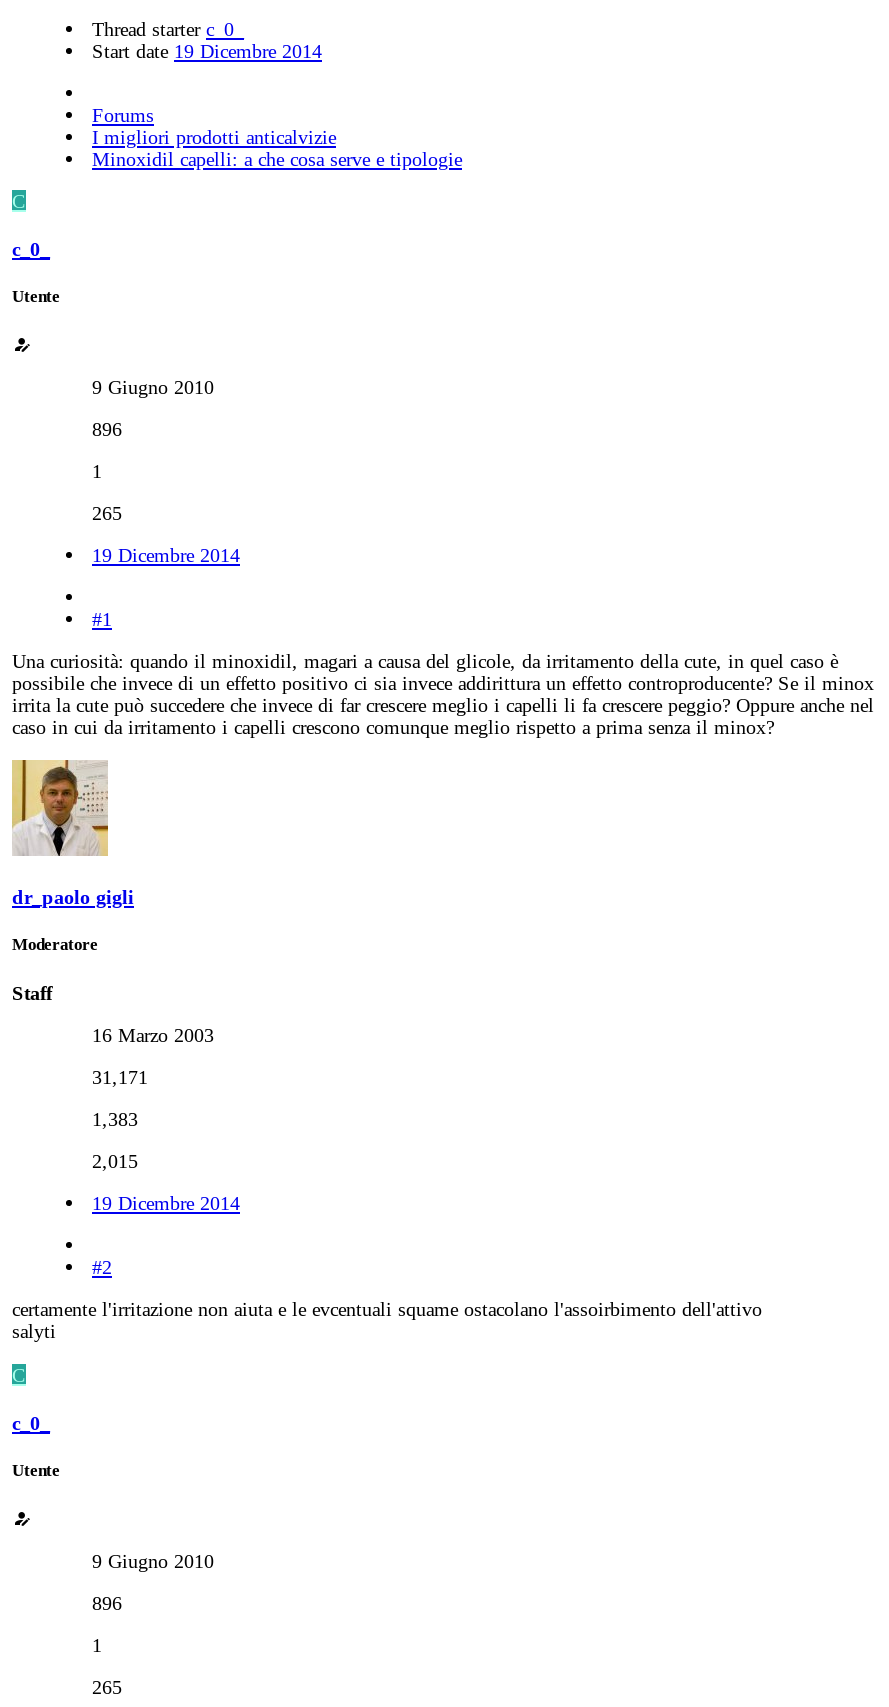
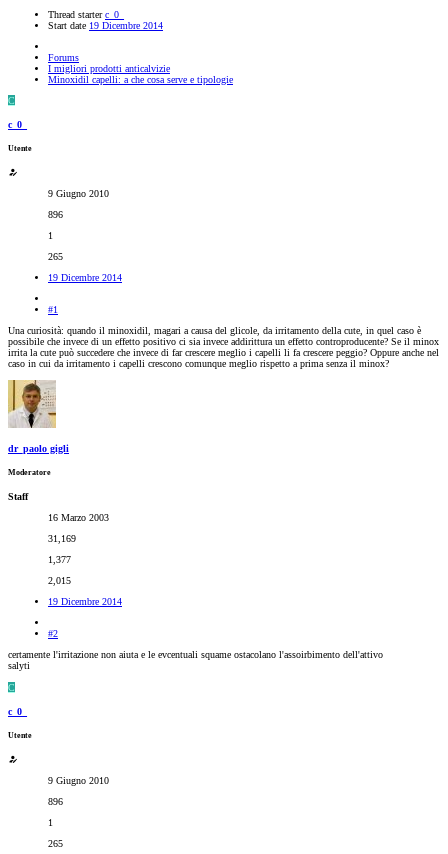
[92,1065,148,1087] 31,171 -> [48,533,76,544] 31,169
[92,1107,138,1129] 1,383 -> [48,554,71,565] 1,377

